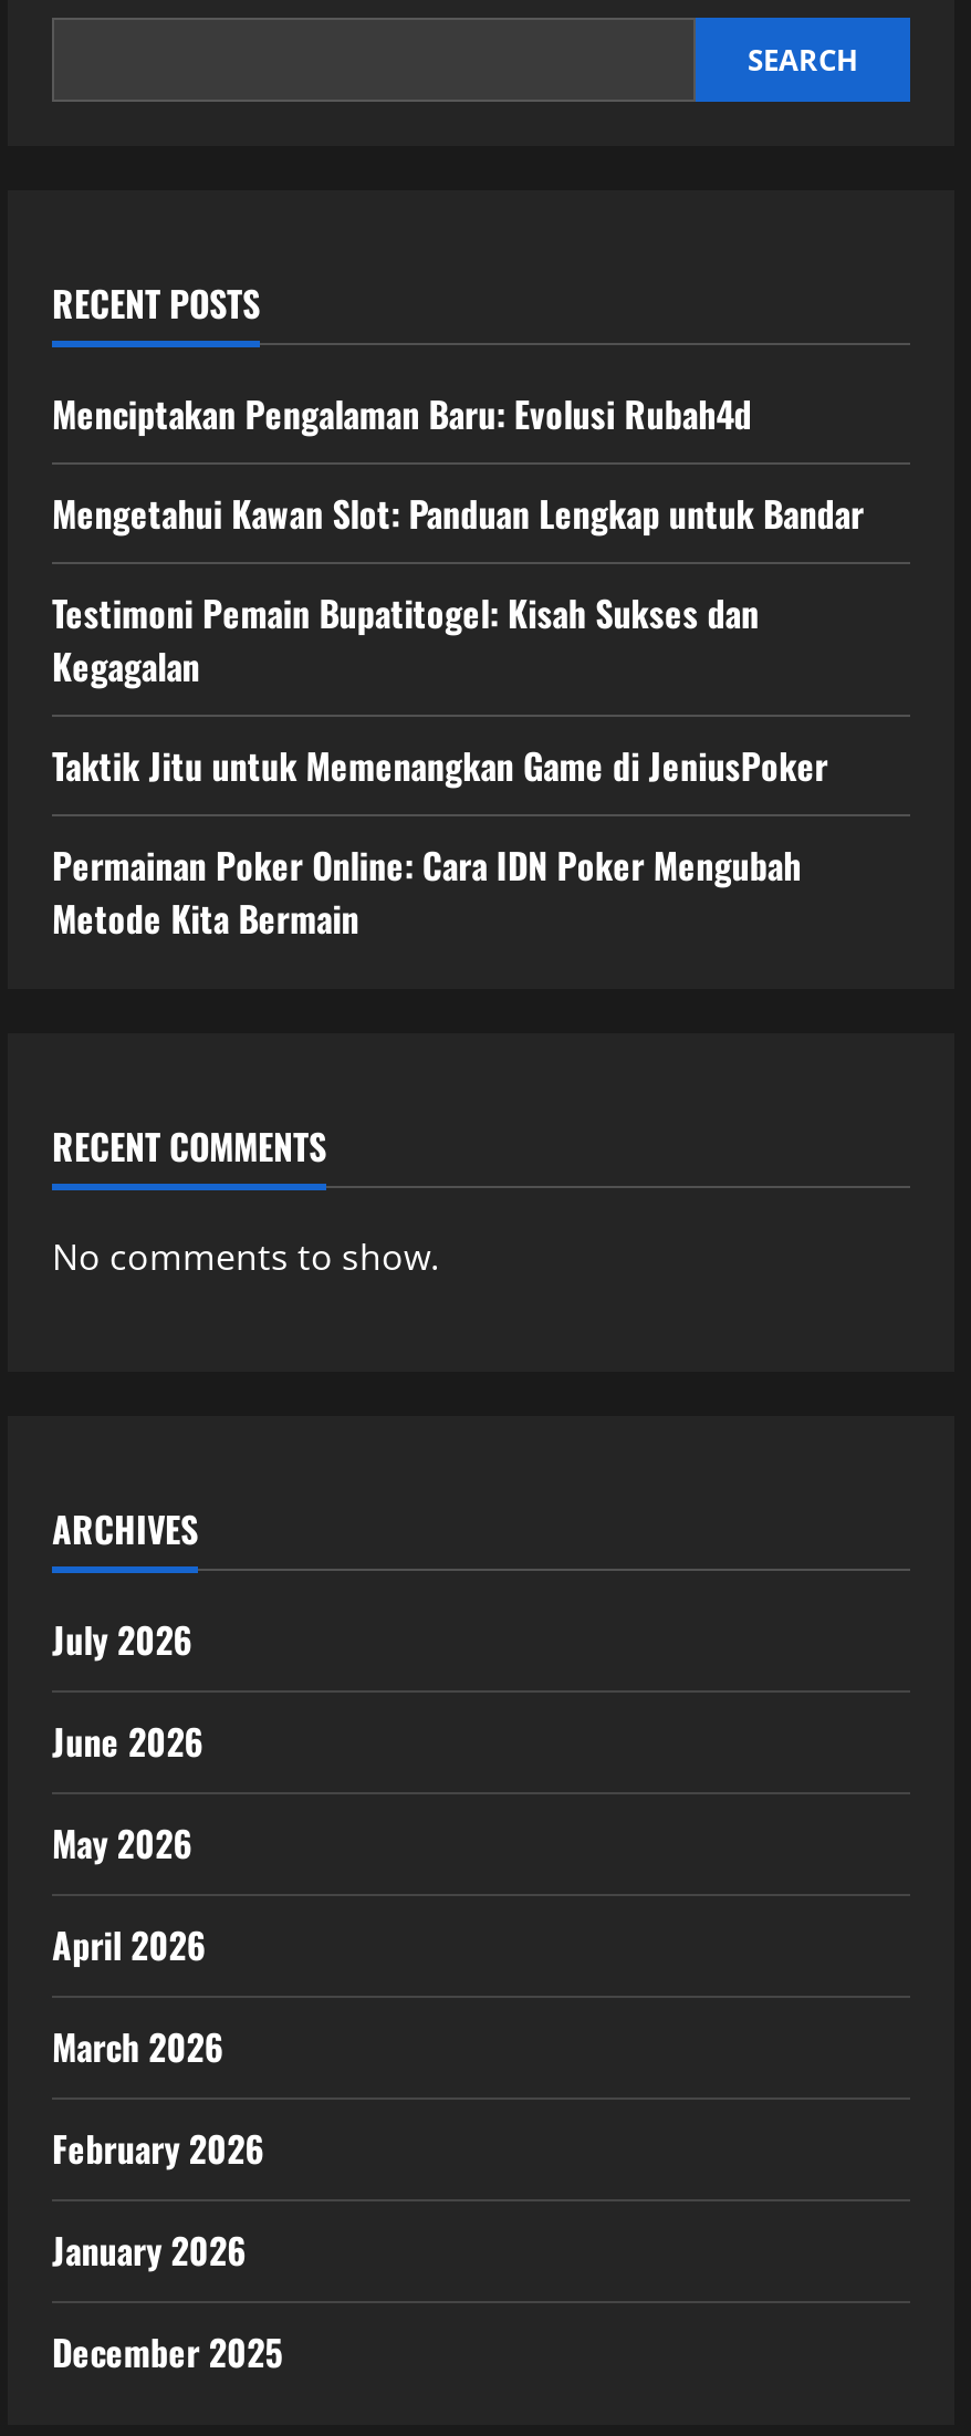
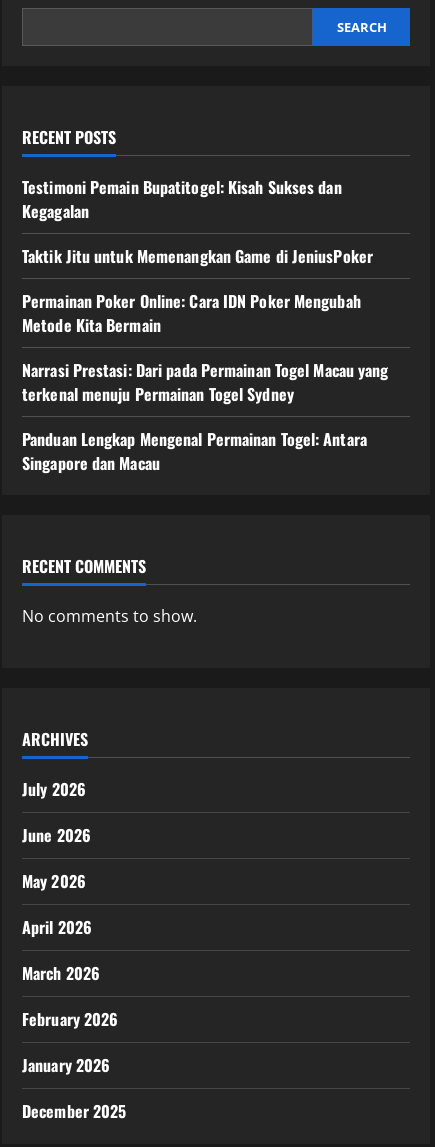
[52,387,864,540] Menciptakan Pengalaman Baru: Evolusi Rubah4d | Mengetahui Kawan Slot: Panduan Lengkap untuk Bandar -> none
moved [52,586,828,945] -> [22,175,373,337]: Testimoni Pemain Bupatitogel: Kisah Sukses dan | Kegagalan | Taktik Jitu untuk Memenangkan Game di JeniusPoker | Permainan Poker Online: Cara IDN Poker Mengubah | Metode Kita Bermain
none -> [22,358,388,475] Narrasi Prestasi: Dari pada Permainan Togel Macau yang | terkenal menuju Permainan Togel Sydney | Panduan Lengkap Mengenal Permainan Togel: Antara | Singapore dan Macau

